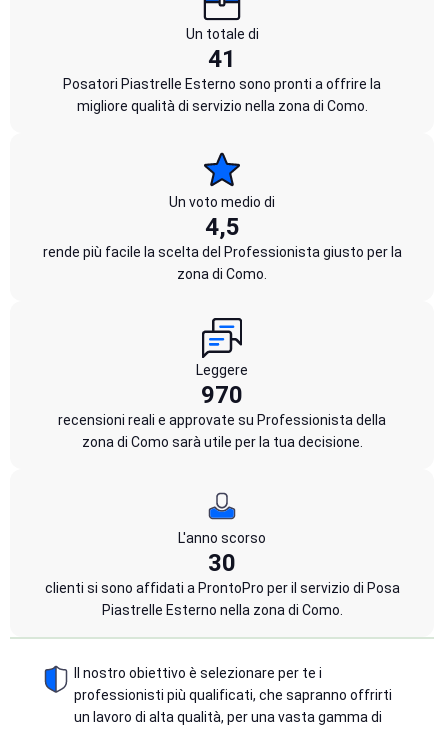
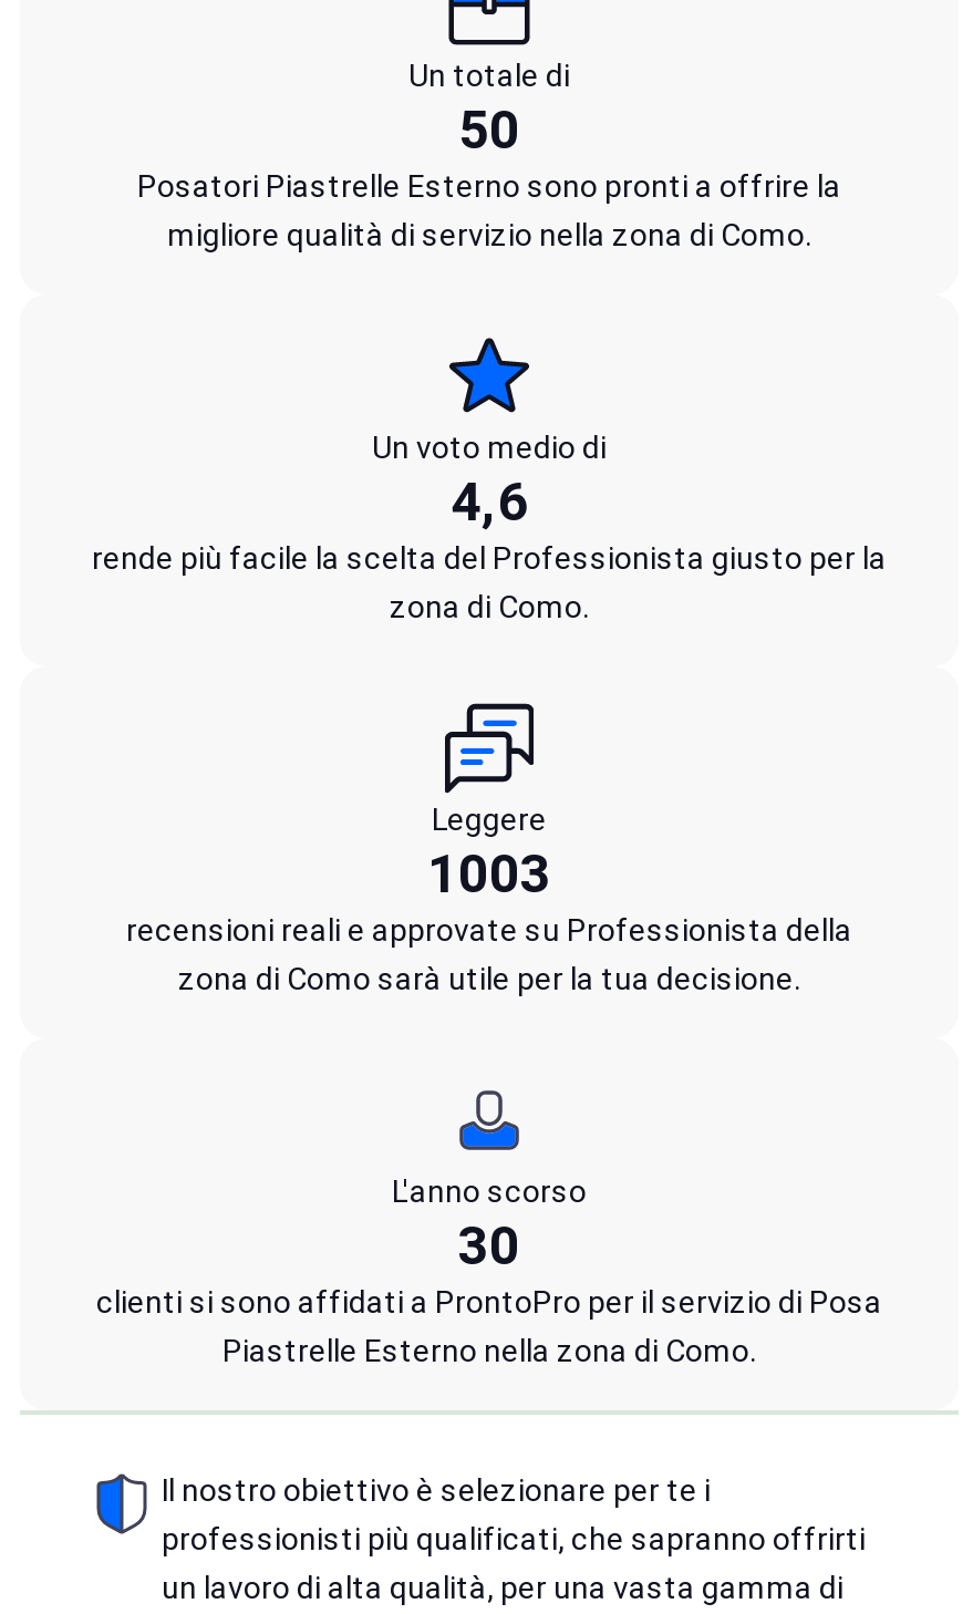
[208,45,236,73] 41 -> [458,99,520,161] 50
[204,213,239,241] 4,5 -> [451,471,528,533] 4,6
[201,381,243,409] 970 -> [427,843,551,905] 1003

